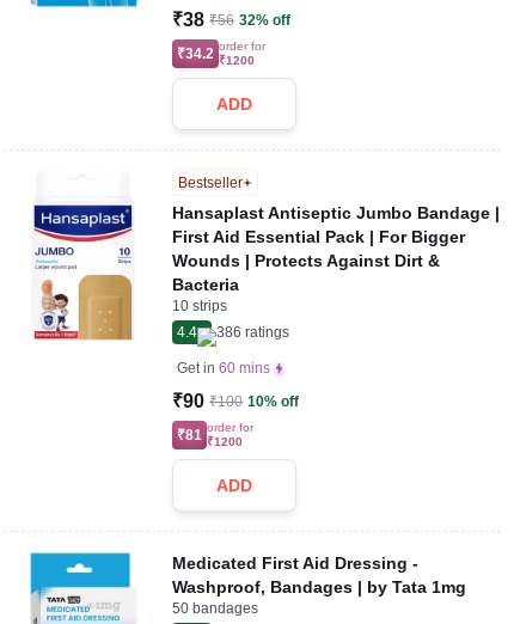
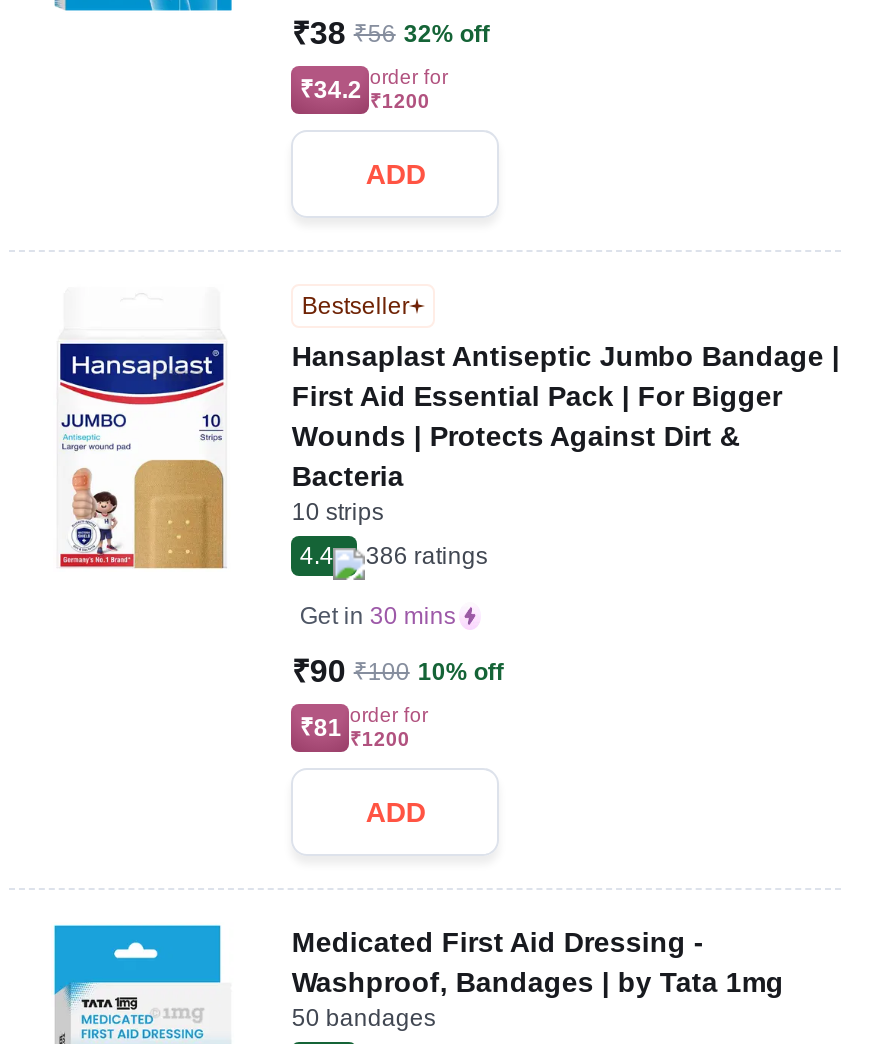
[177,360,271,377] Get in 60 mins -> [300,602,456,630] Get in 30 mins

